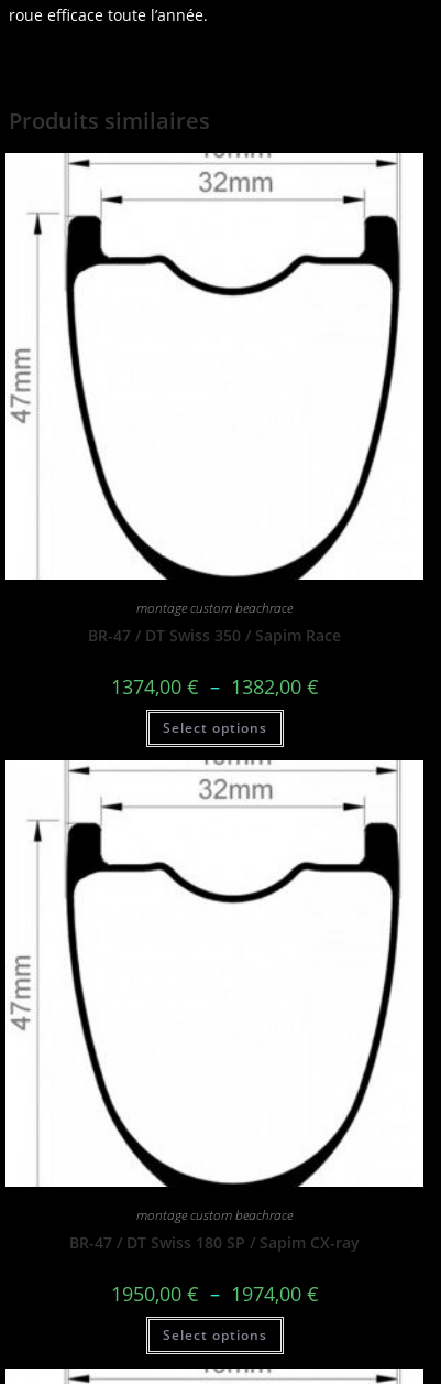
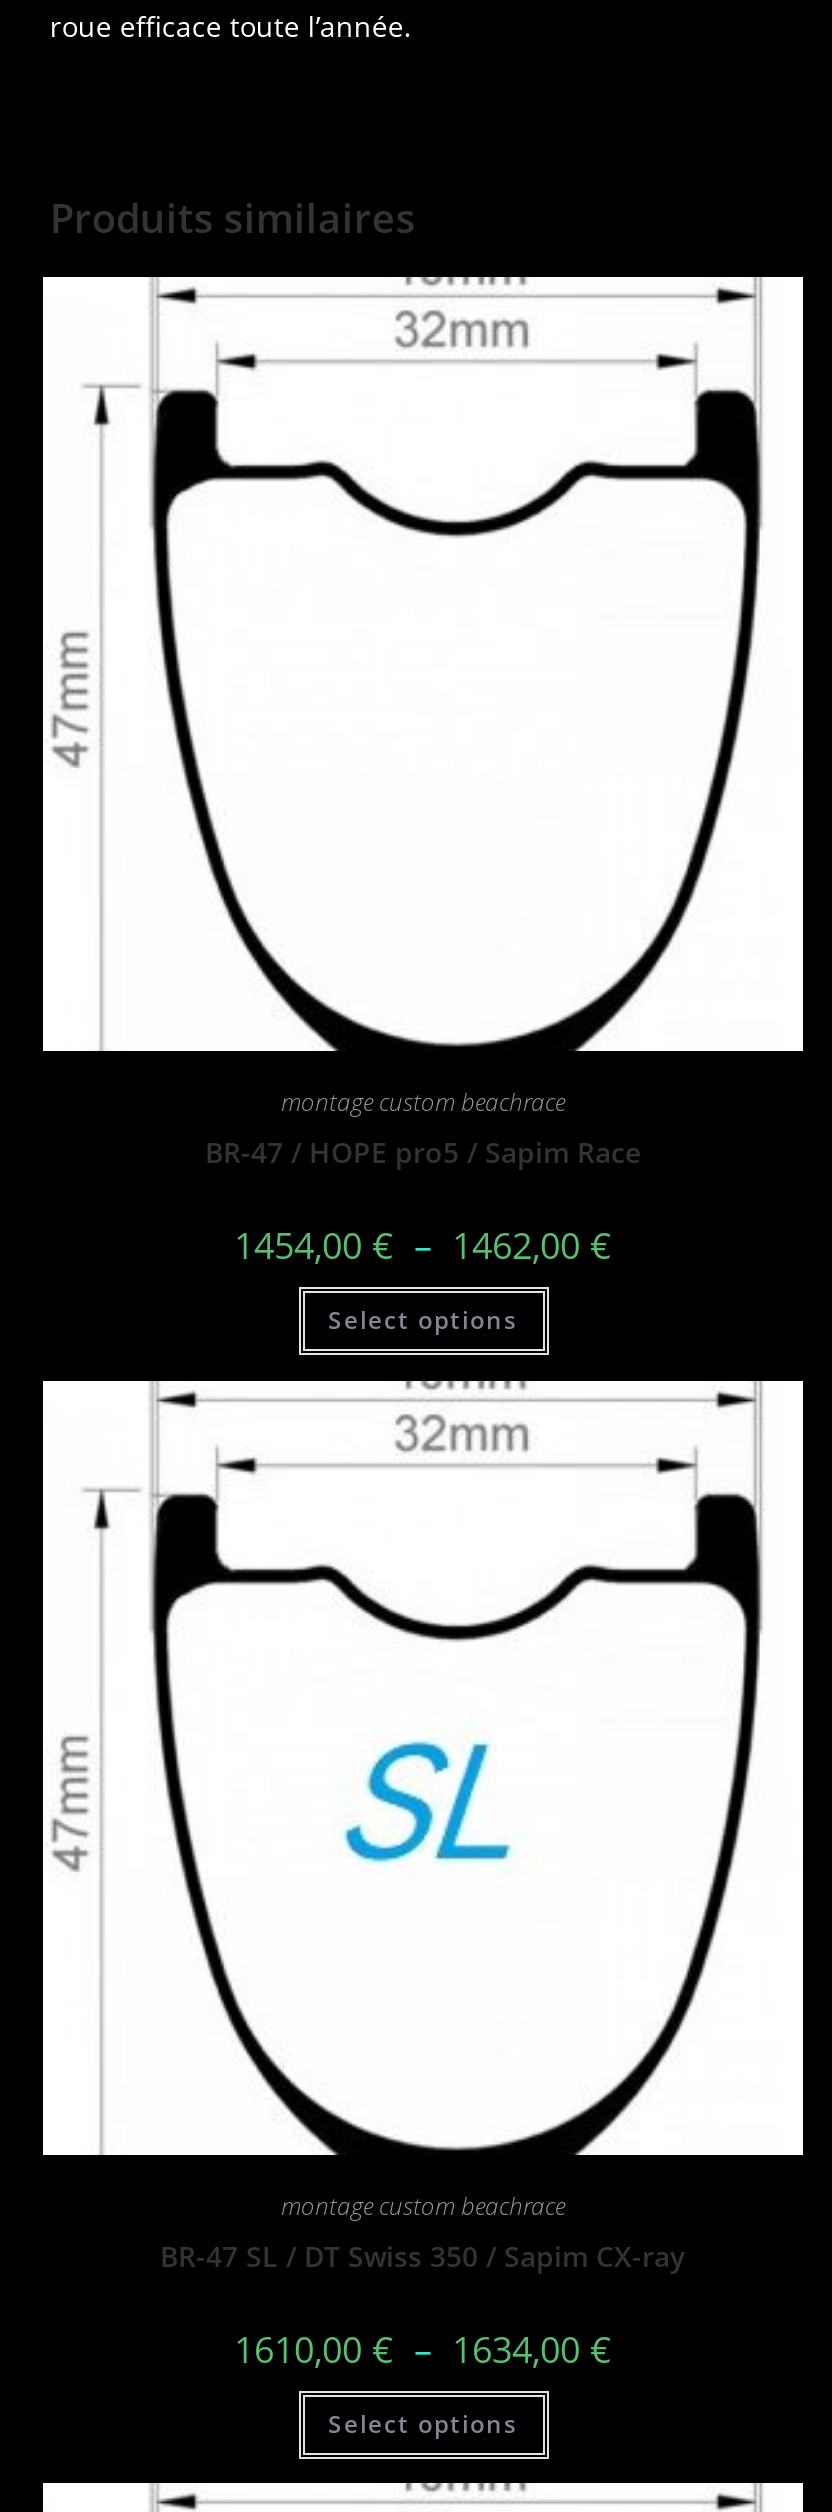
[88,625,341,645] BR-47 / DT Swiss 350 / Sapim Race -> [205,1134,641,1172] BR-47 / HOPE pro5 / Sapim Race
[111,673,318,699] 1374,00 € – 1382,00 € -> [234,1222,612,1270] 1454,00 € – 1462,00 €
none -> [343,1740,513,1864] [image]
[69,1232,360,1253] BR-47 / DT Swiss 180 SP / Sapim CX-ray -> [160,2237,686,2275] BR-47 SL / DT Swiss 350 / Sapim CX-ray
[111,1281,318,1307] 1950,00 € – 1974,00 € -> [234,2325,612,2373] 1610,00 € – 1634,00 €

